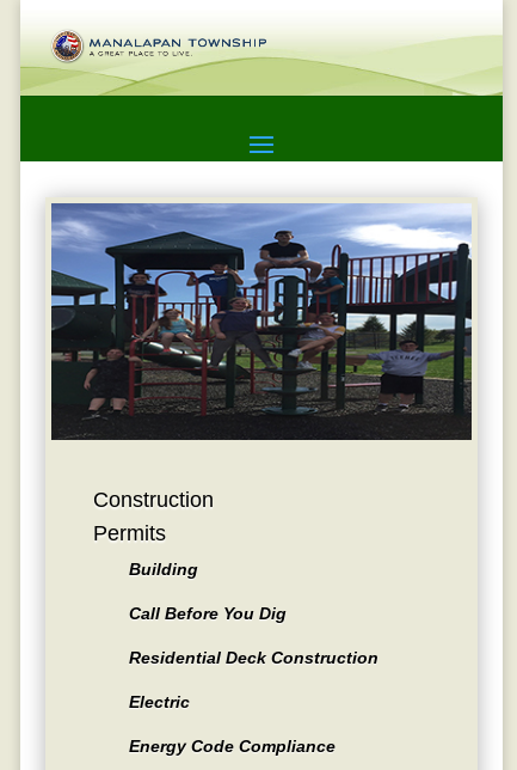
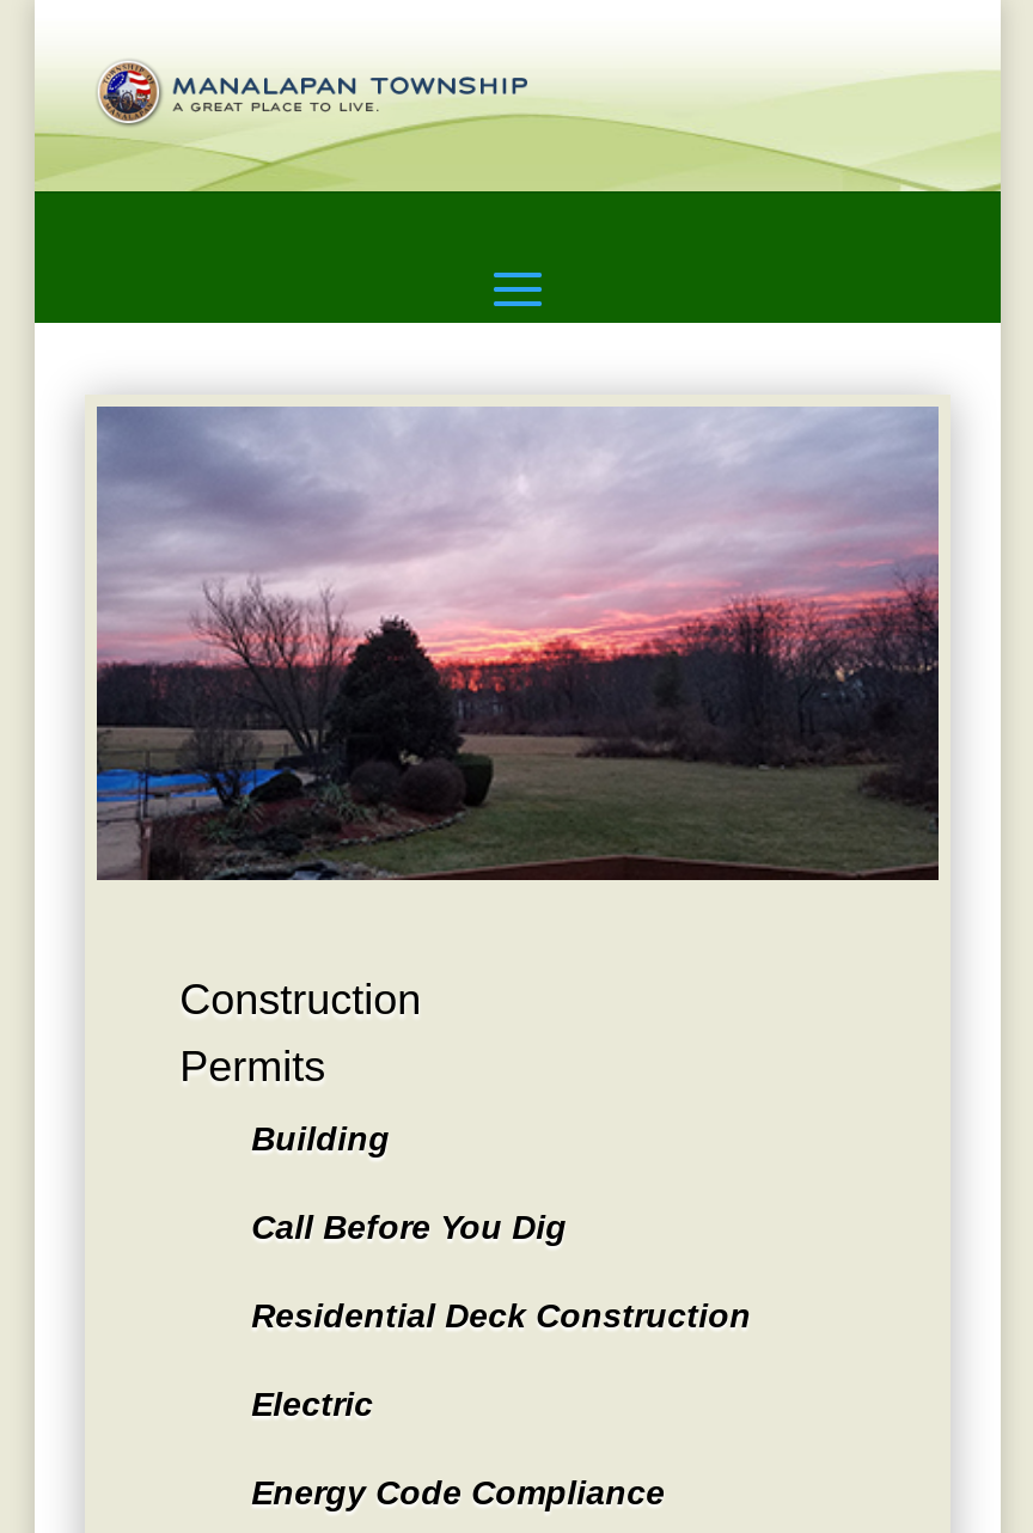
[50,203,473,439] [image] -> [94,407,941,880] [image]

